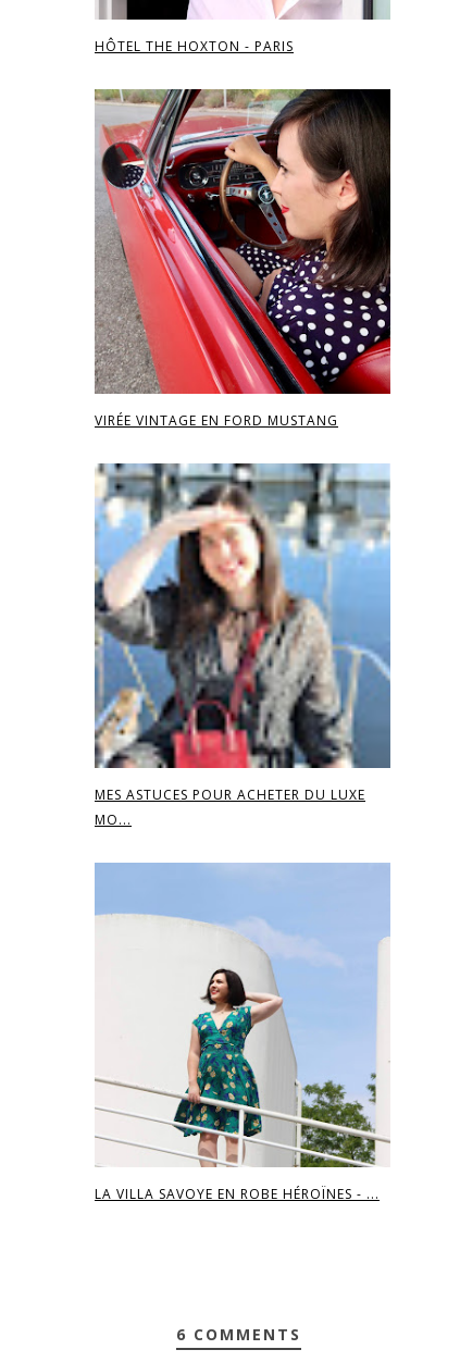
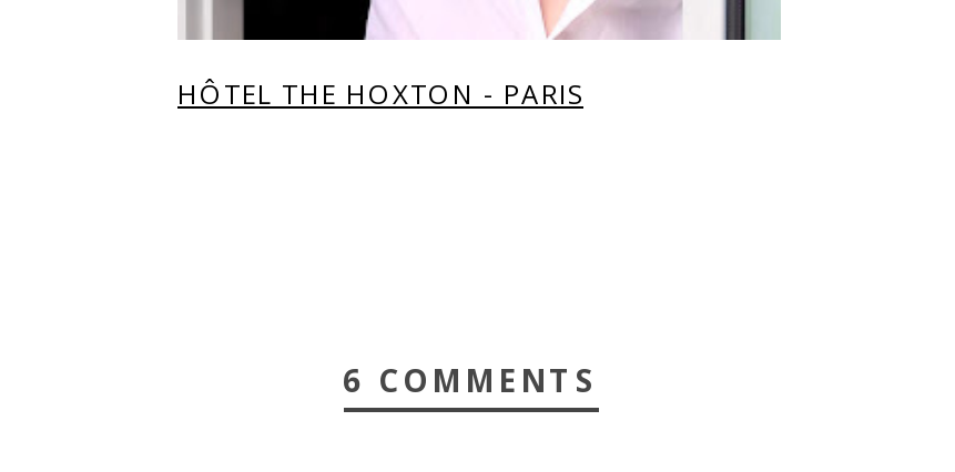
[95,88,391,429] [image] | VIRÉE VINTAGE EN FORD MUSTANG -> none
[94,462,390,829] [image] | MES ASTUCES POUR ACHETER DU LUXE | MO... -> none
[95,863,389,1203] [image] | LA VILLA SAVOYE EN ROBE HÉROÏNES - ... -> none

